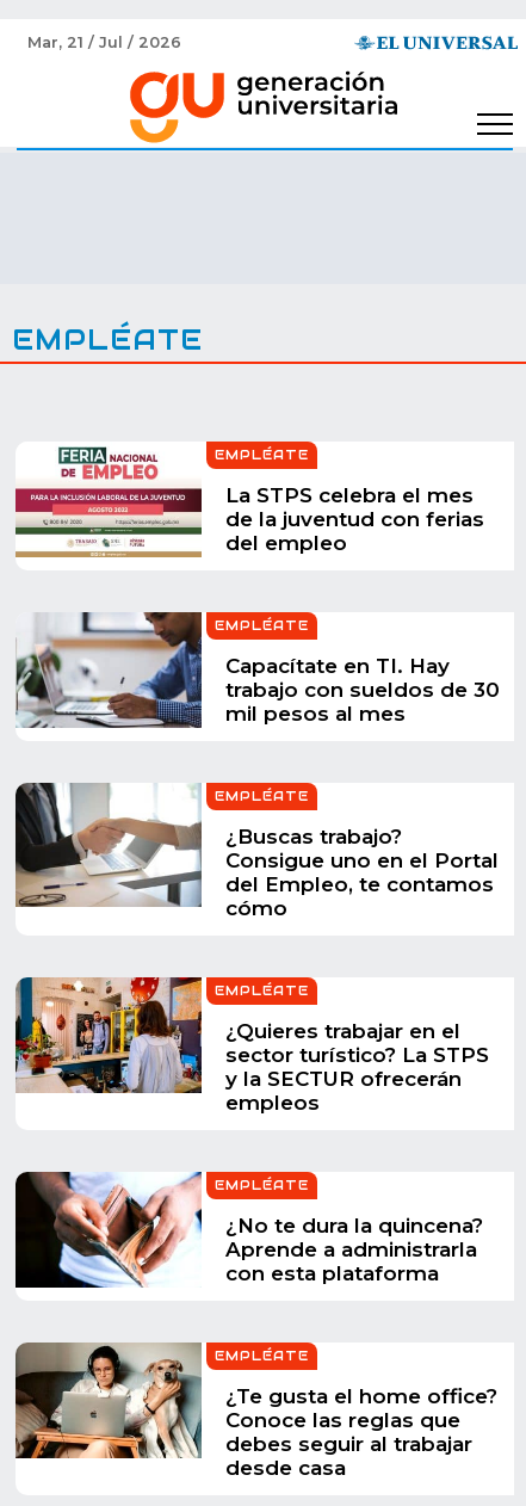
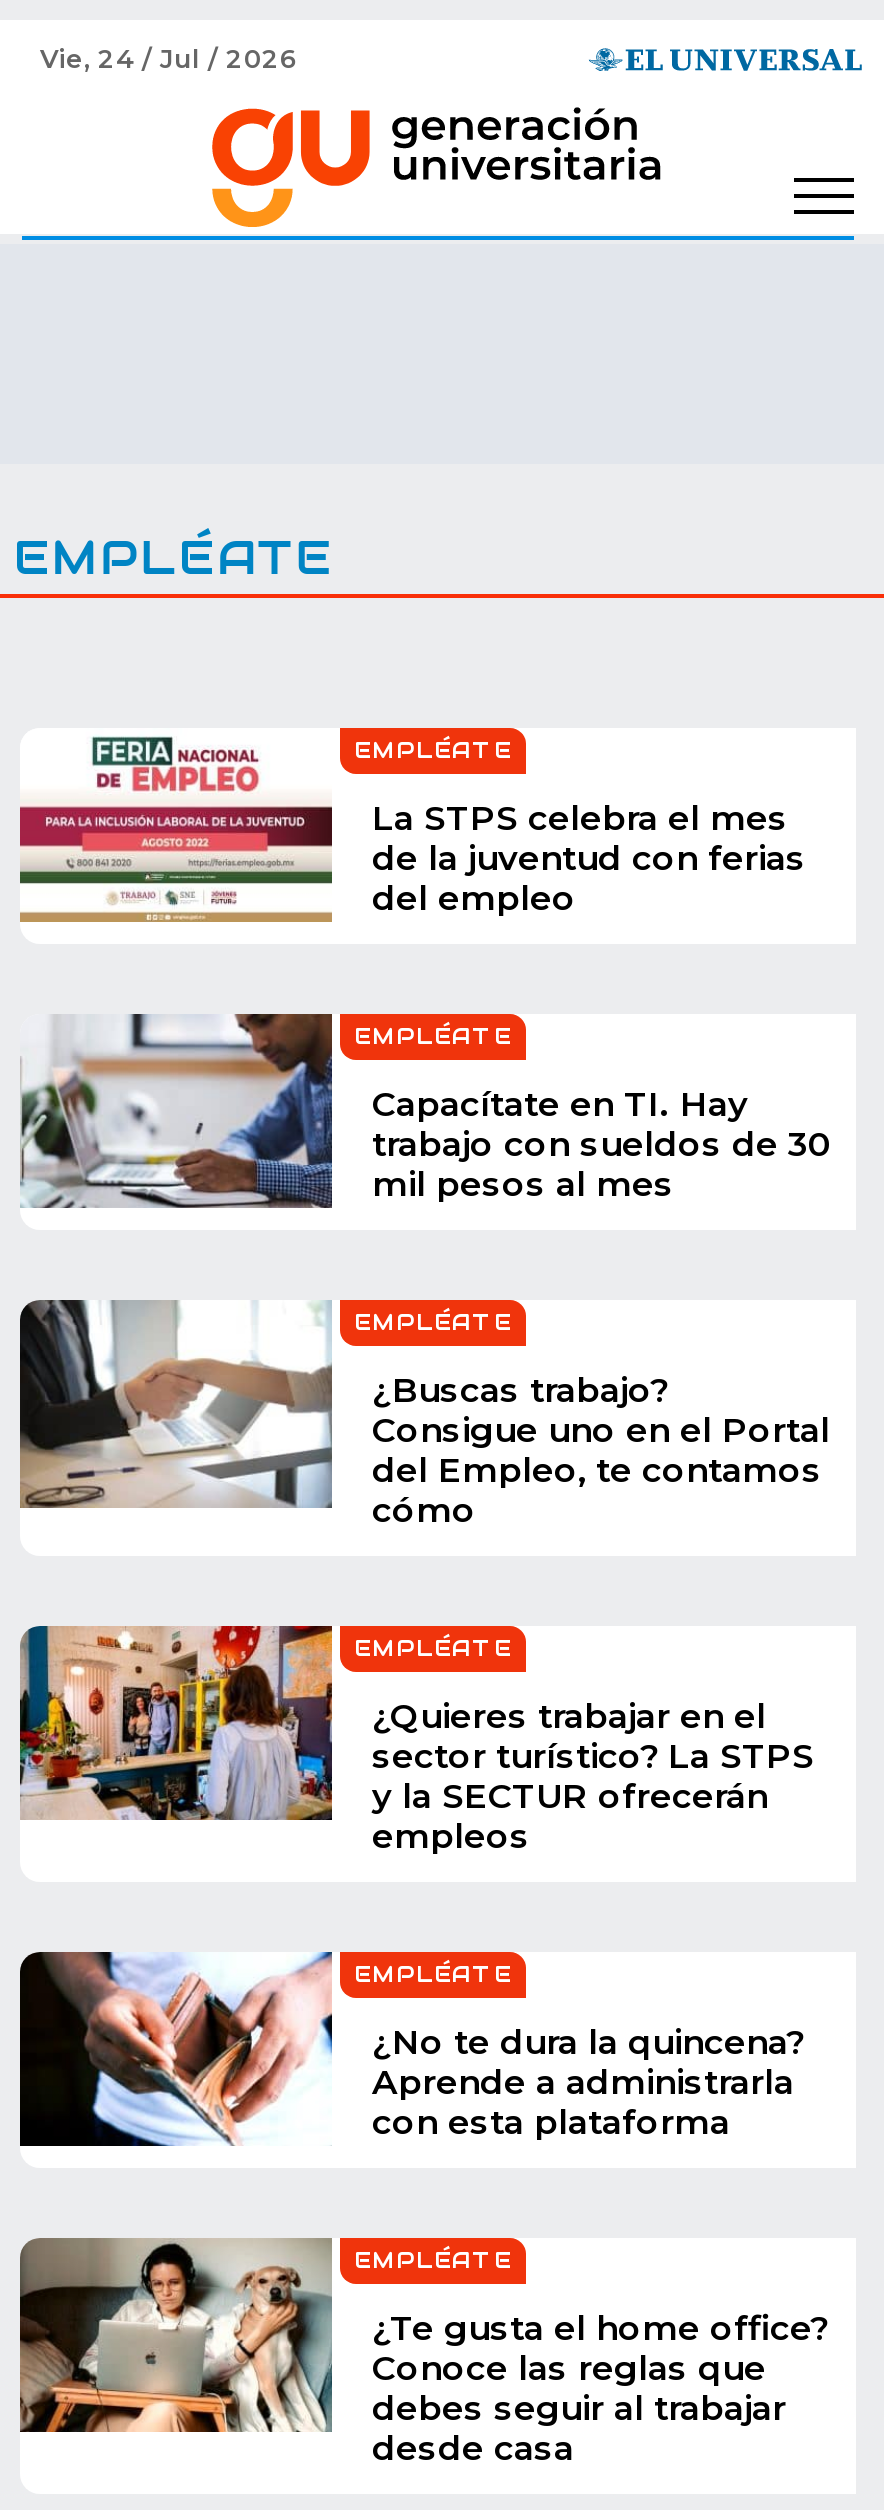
[27,33,181,51] Mar, 21 / Jul / 2026 -> [40,44,298,74] Vie, 24 / Jul / 2026

